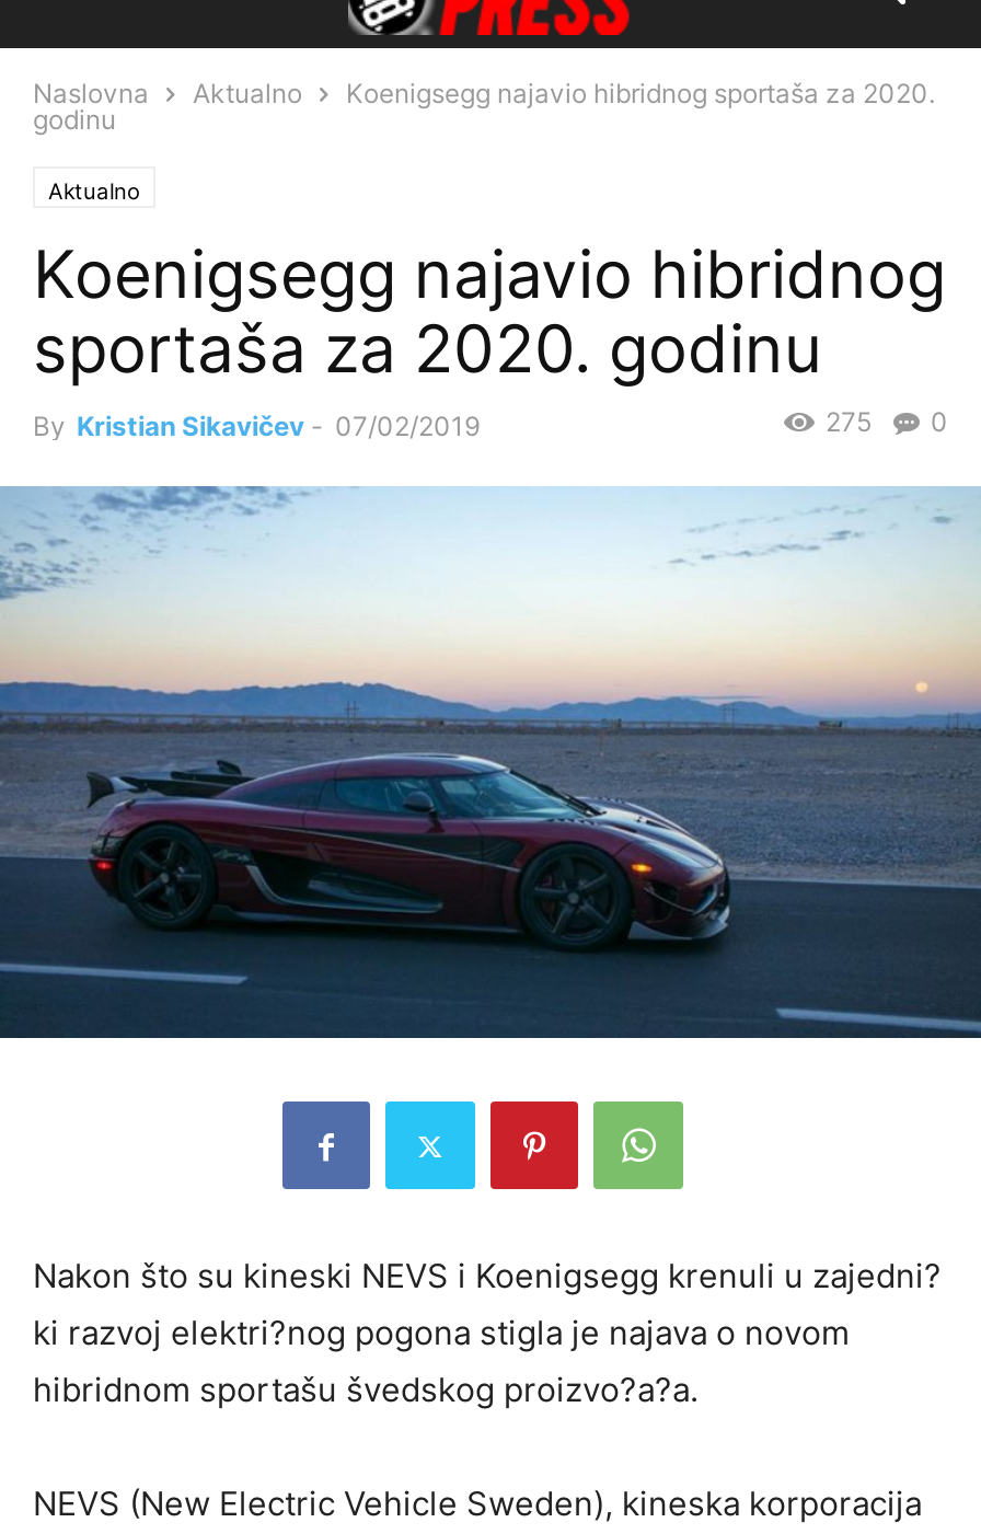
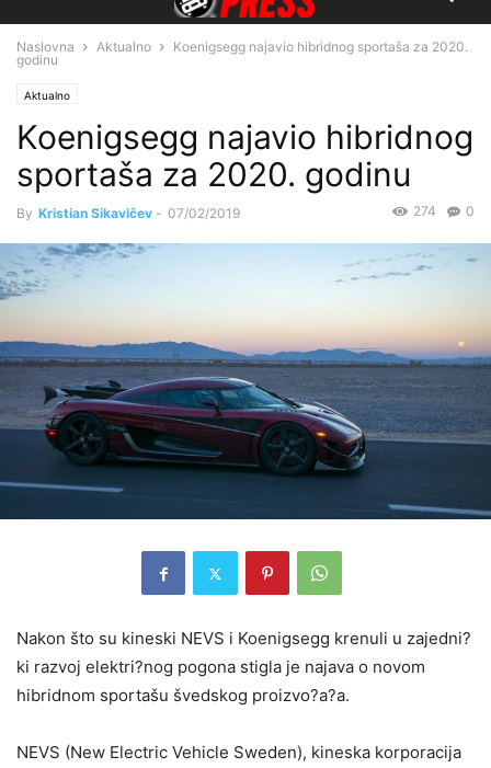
[826,405,948,438] 275 0 -> [413,203,475,219] 274 0

